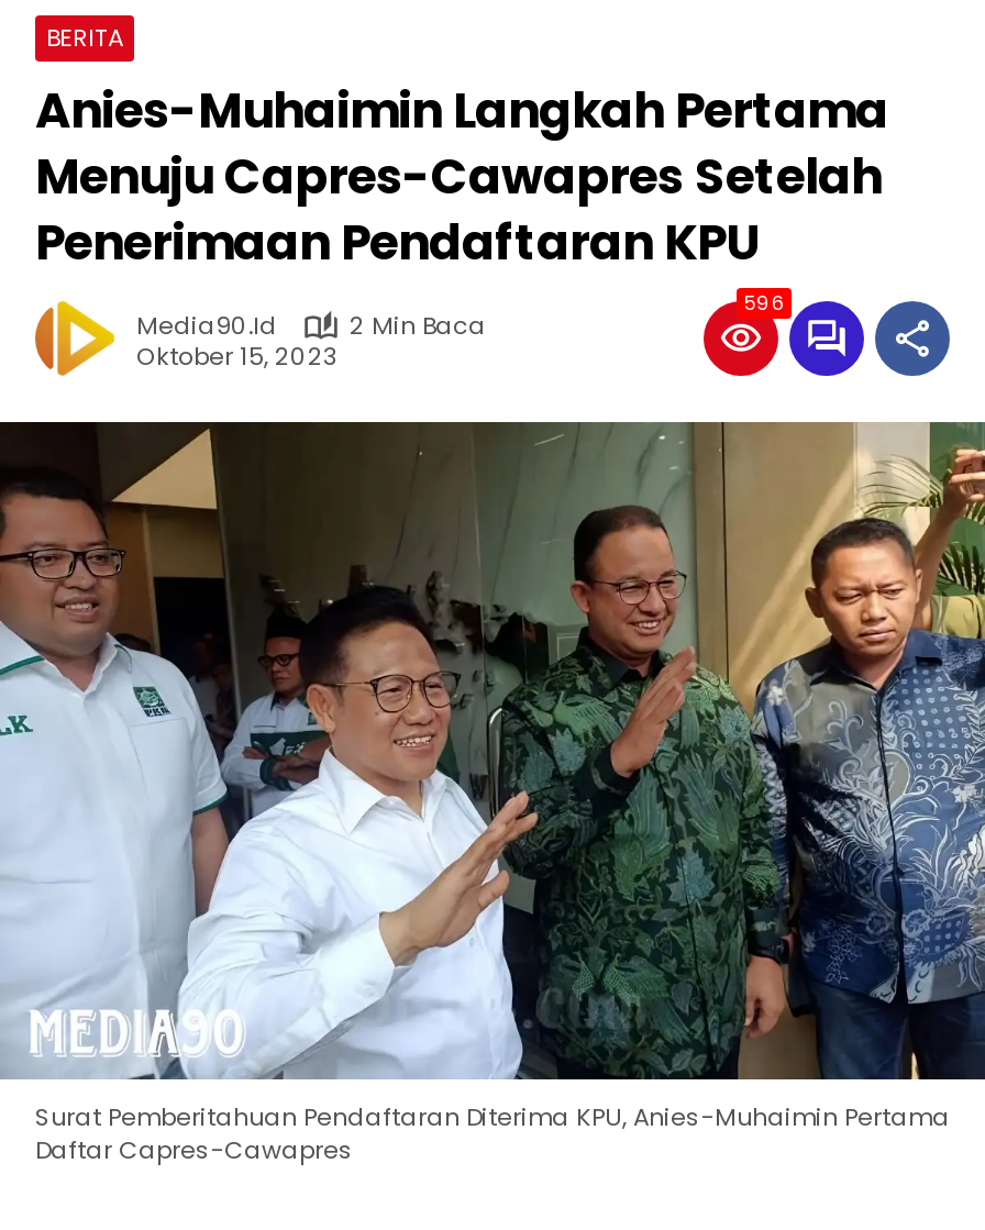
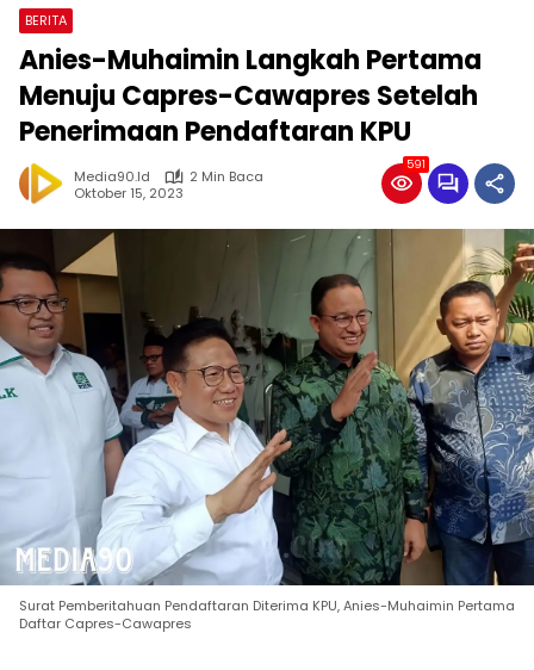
[743,290,785,317] 596 -> [406,157,426,172] 591

